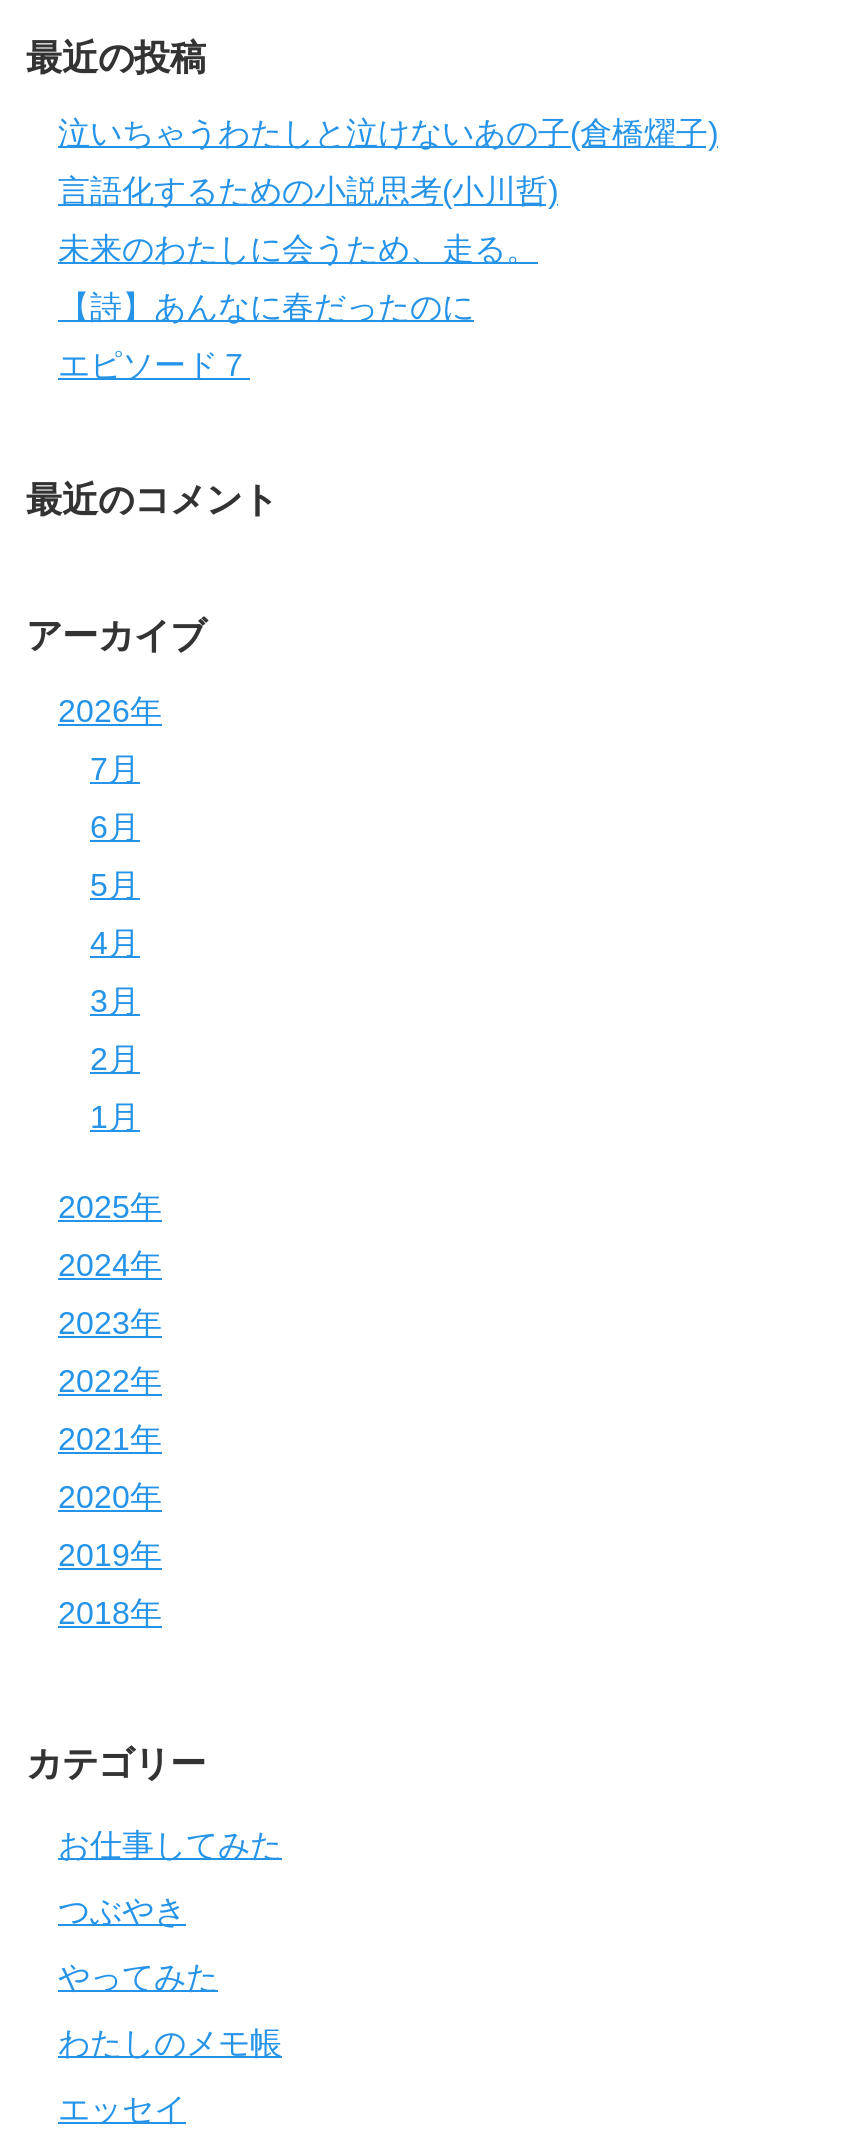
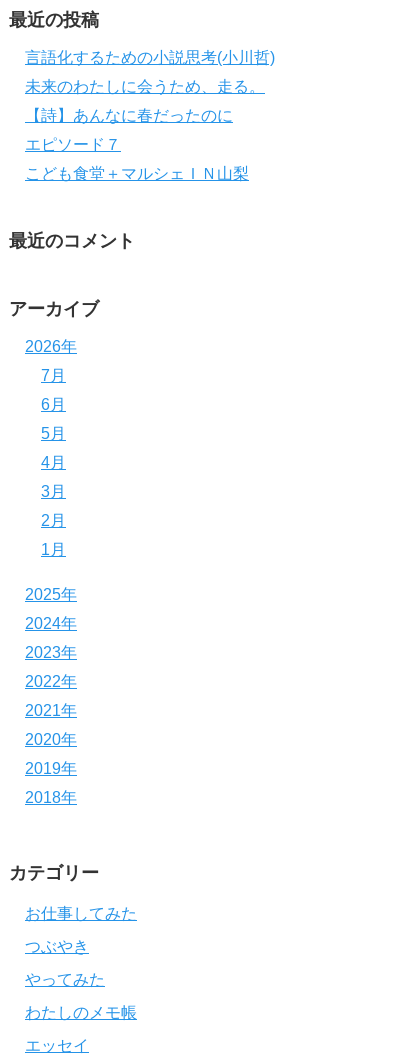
[58,116,718,150] 泣いちゃうわたしと泣けないあの子(倉橋燿子) -> none
moved [58,232,538,382] -> [25,78,265,153]: 未来のわたしに会うため、走る。 | 【詩】あんなに春だったのに | エピソード７
none -> [25,165,249,182] こども食堂＋マルシェＩＮ山梨

